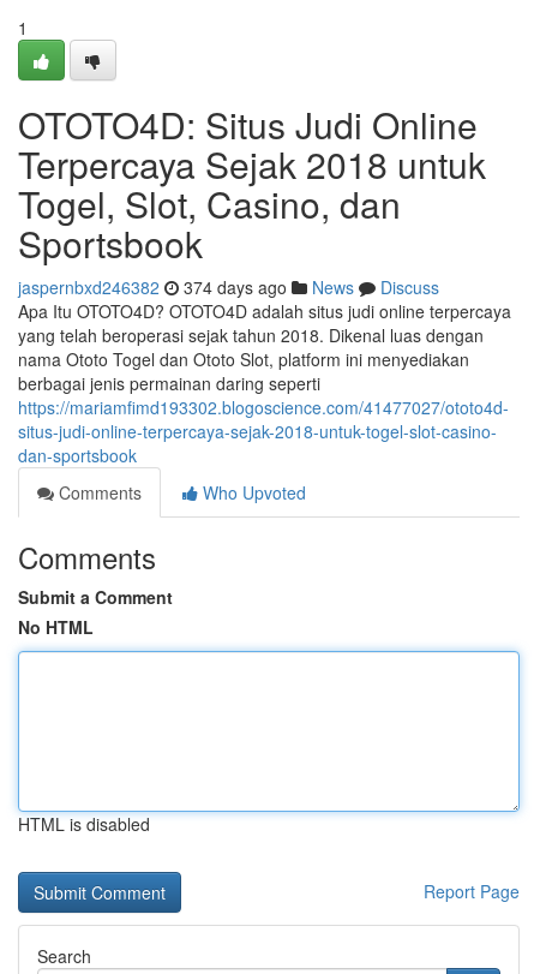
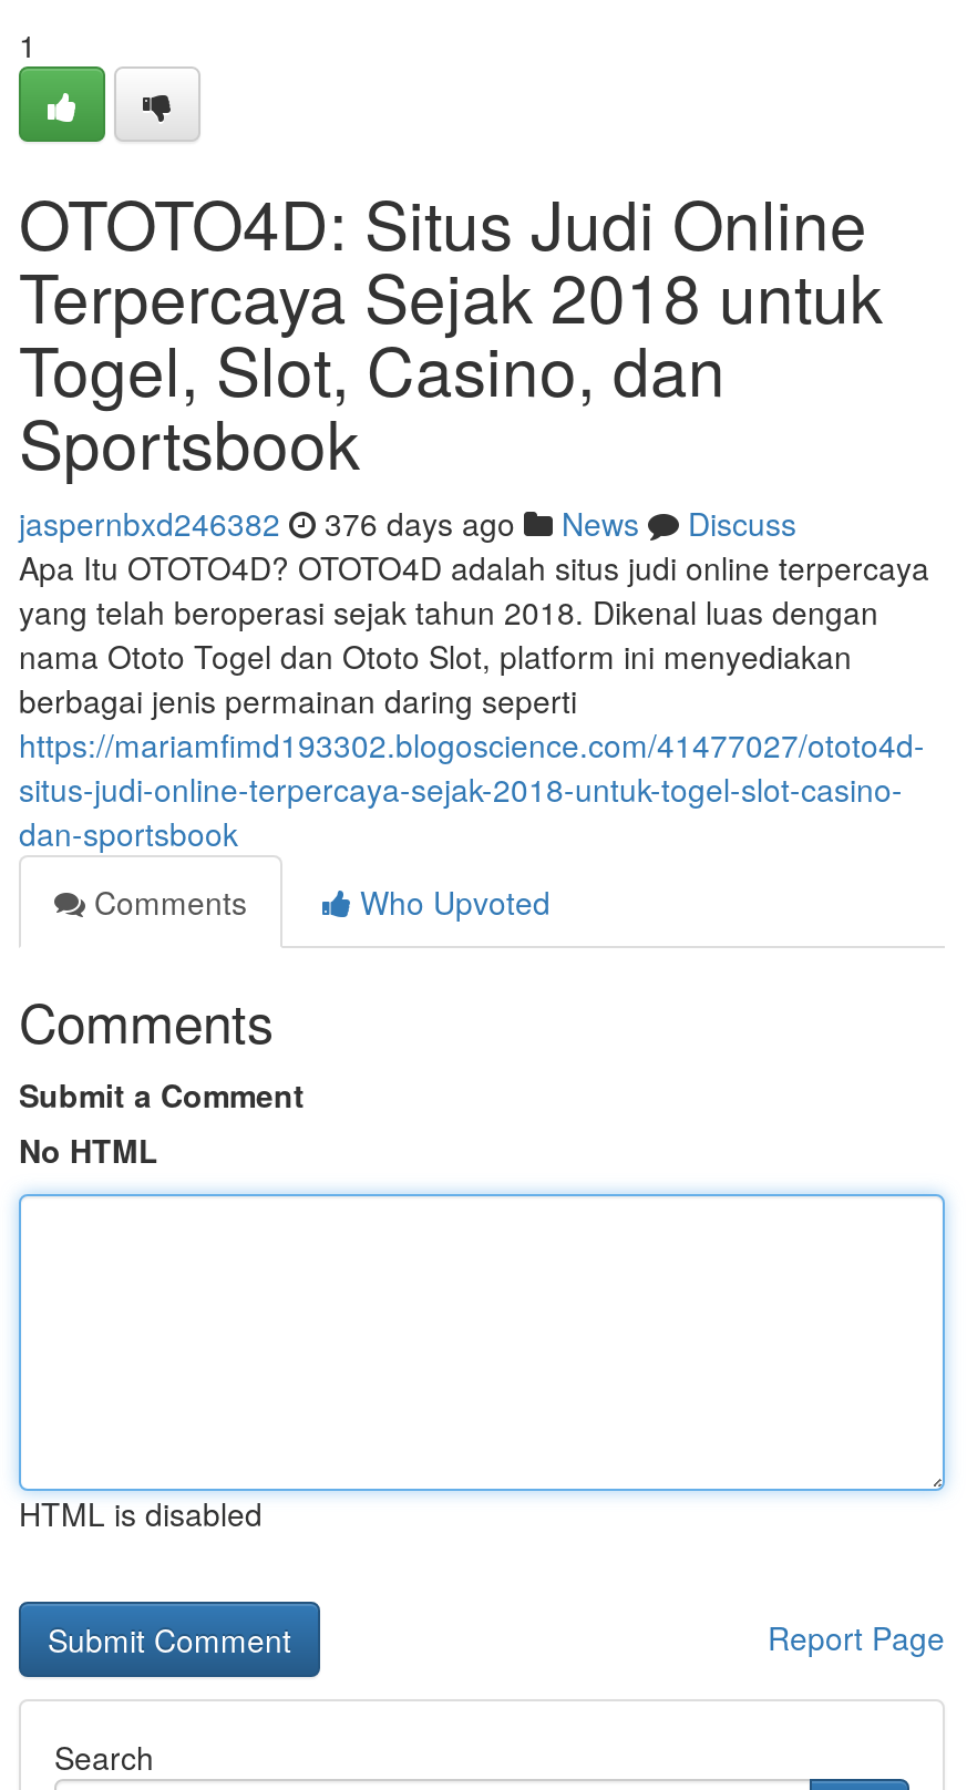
[18,275,439,299] jaspernbxd246382 374 days ago News Discuss -> [19,501,796,545] jaspernbxd246382 376 days ago News Discuss

